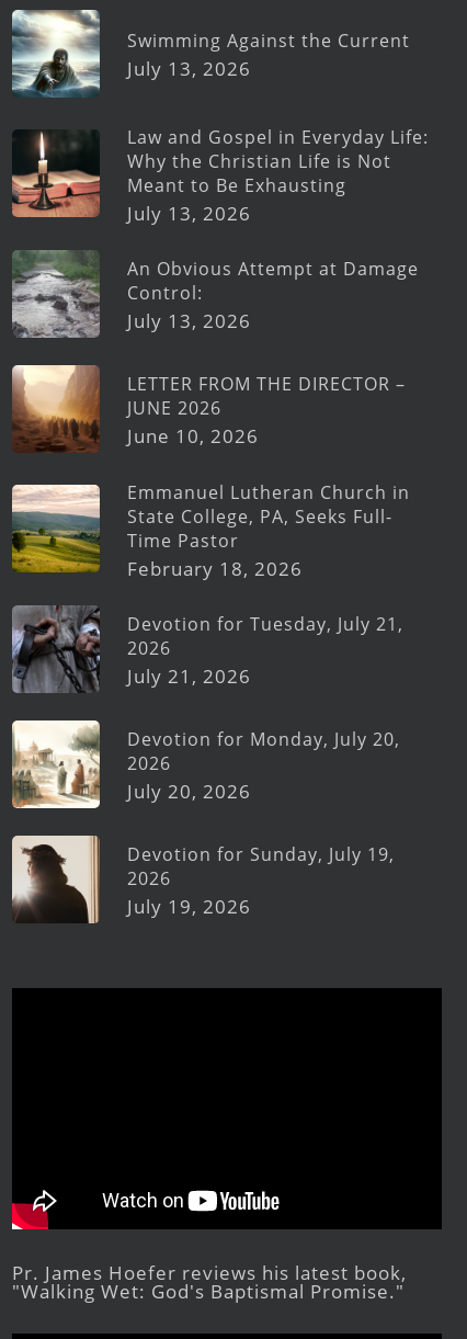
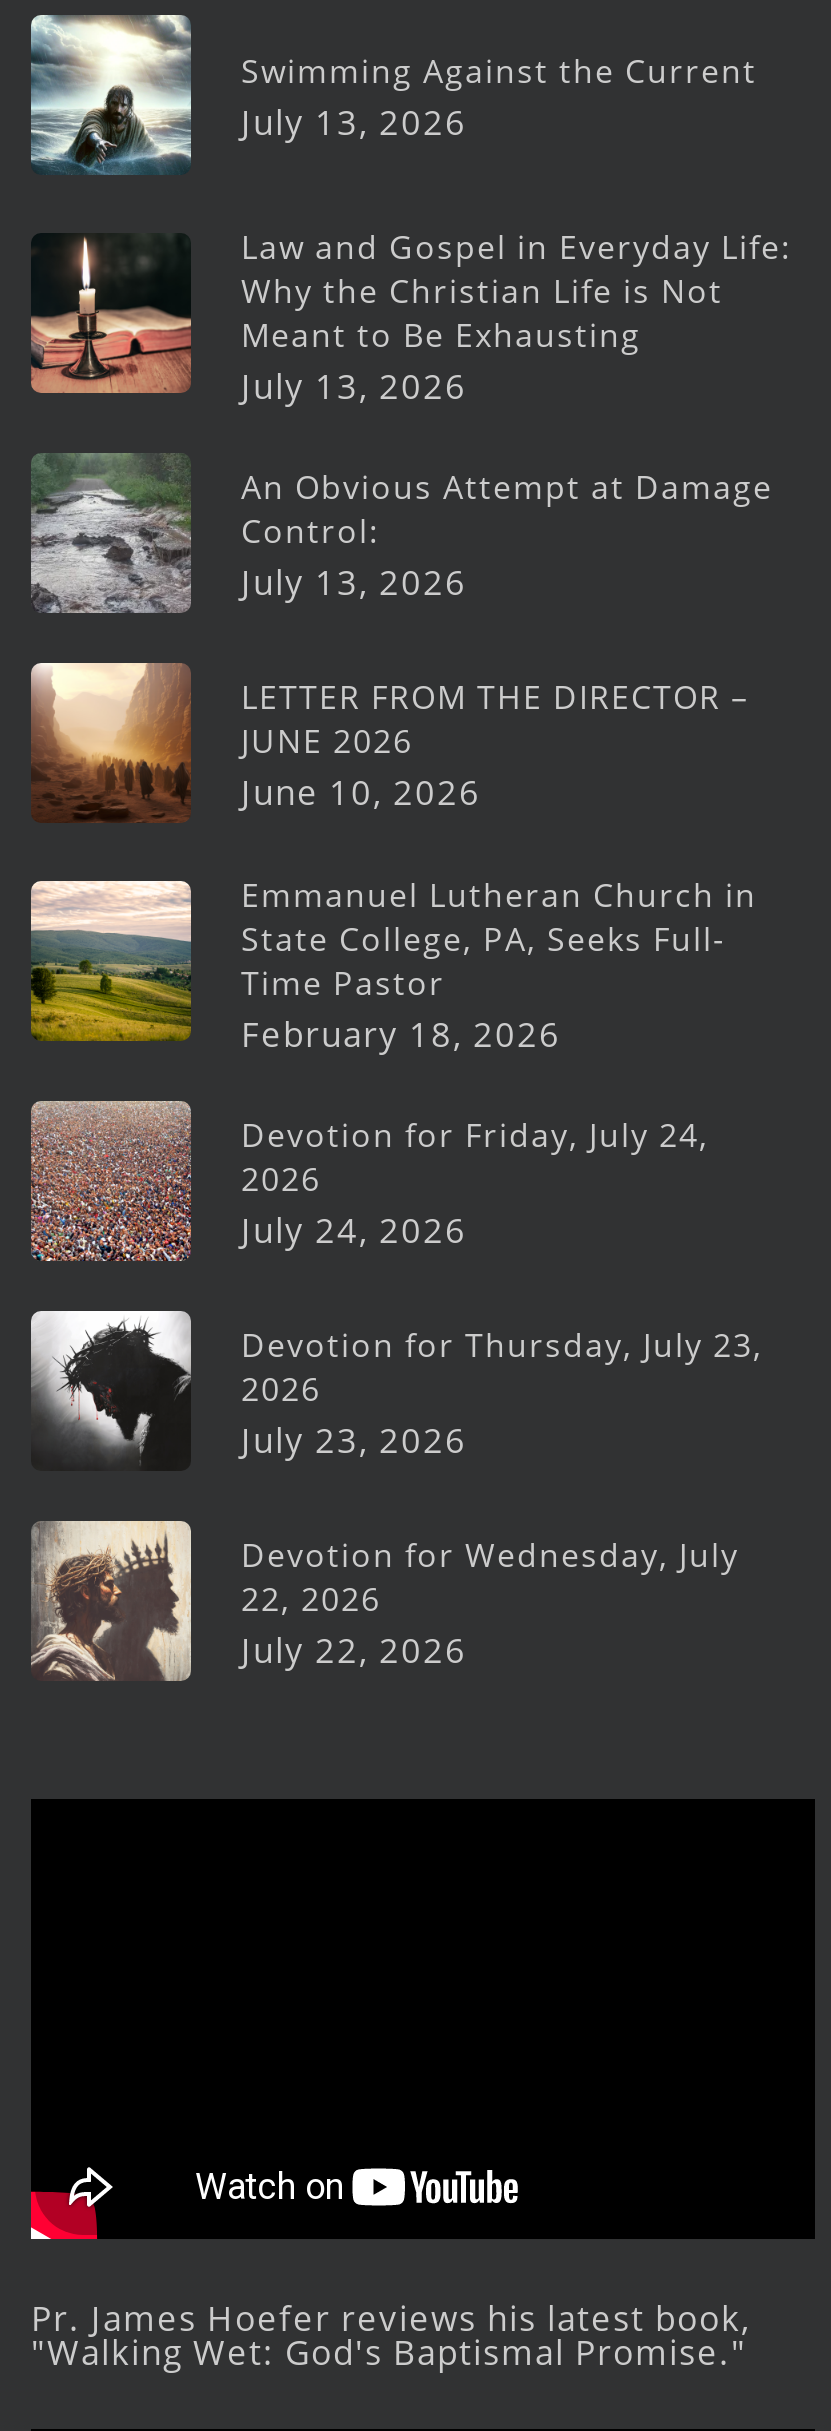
[12,605,403,693] [image] | Devotion for Tuesday, July 21, -> [31,1099,709,1261] [image] | Devotion for Friday, July 24,
[127,664,251,689] July 21, 2026 -> [241,1208,467,1254] July 24, 2026
[11,723,400,809] [image] | Devotion for Monday, July 20, -> [31,1313,763,1471] [image] | Devotion for Thursday, July 23,
[127,779,251,804] July 20, 2026 -> [241,1418,467,1464] July 23, 2026
[11,836,395,923] [image] | Devotion for Sunday, July 19, | 2026 | July 19, 2026 -> [31,1521,739,1683] [image] | Devotion for Wednesday, July | 22, 2026 | July 22, 2026

